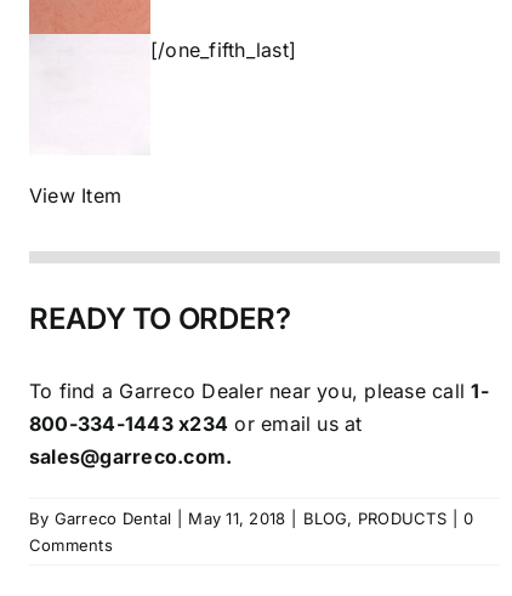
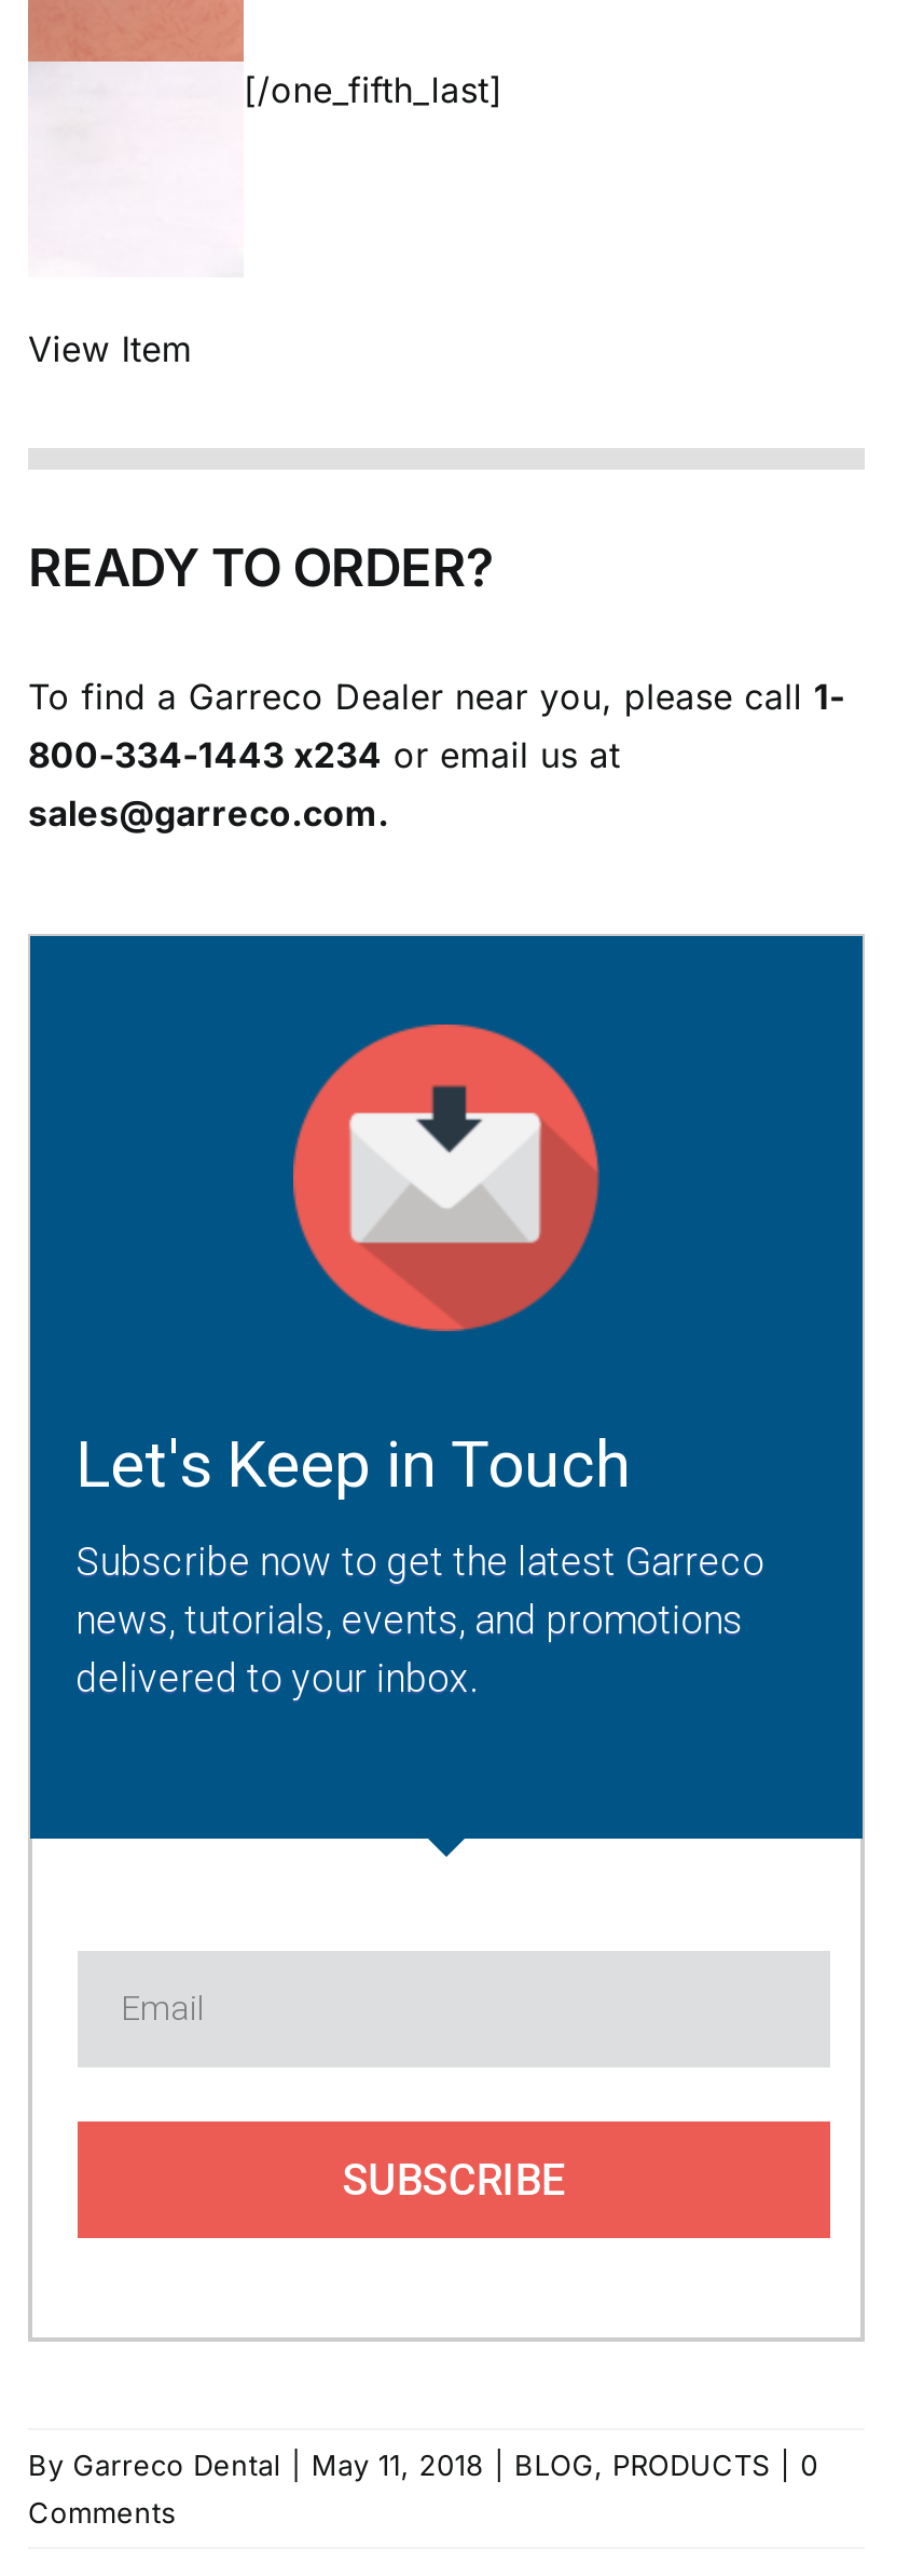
none -> [28,933,865,2341] [image] | Let's Keep in Touch | Subscribe now to get the latest Garreco | news, tutorials, events, and promotions | delivered to your inbox.
none -> [343,2153,565,2205] SUBSCRIBE

